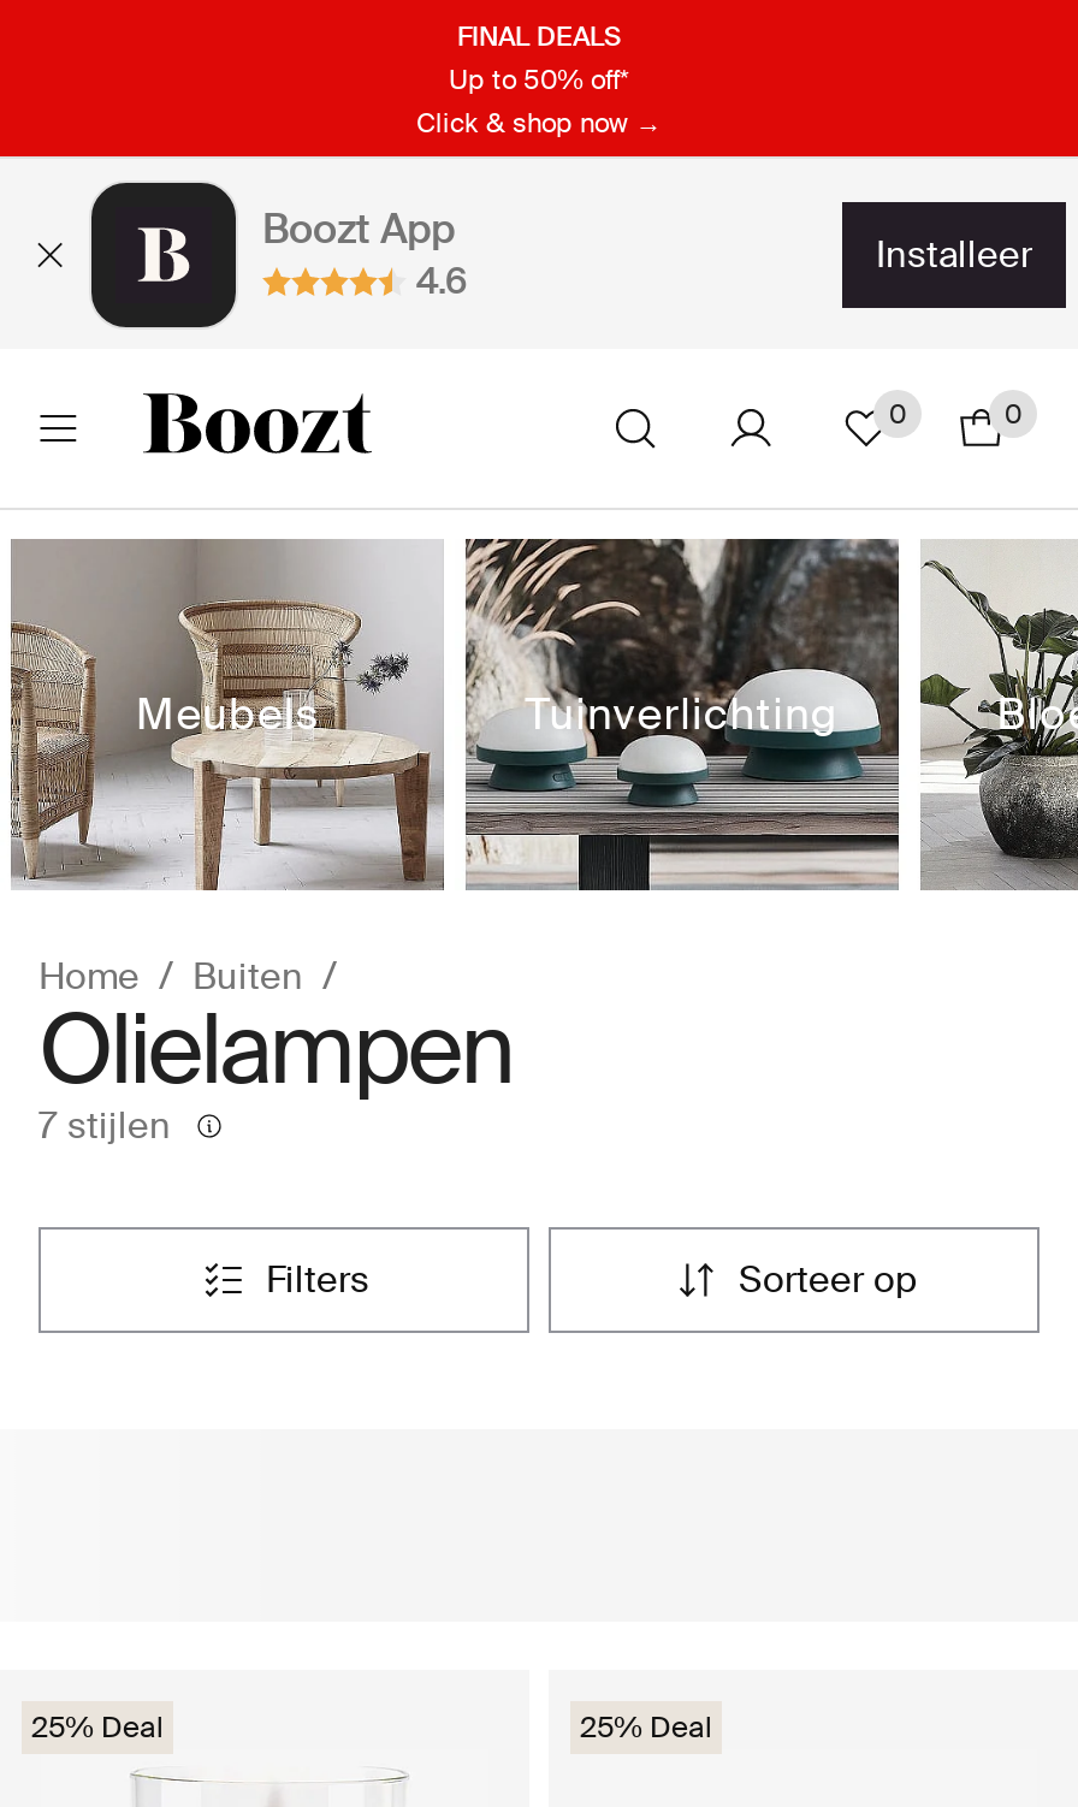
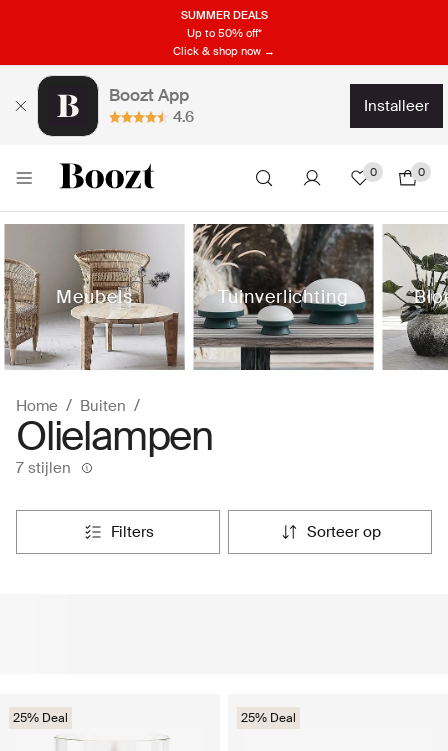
[457,18,621,52] FINAL DEALS -> [180,7,267,21] SUMMER DEALS

